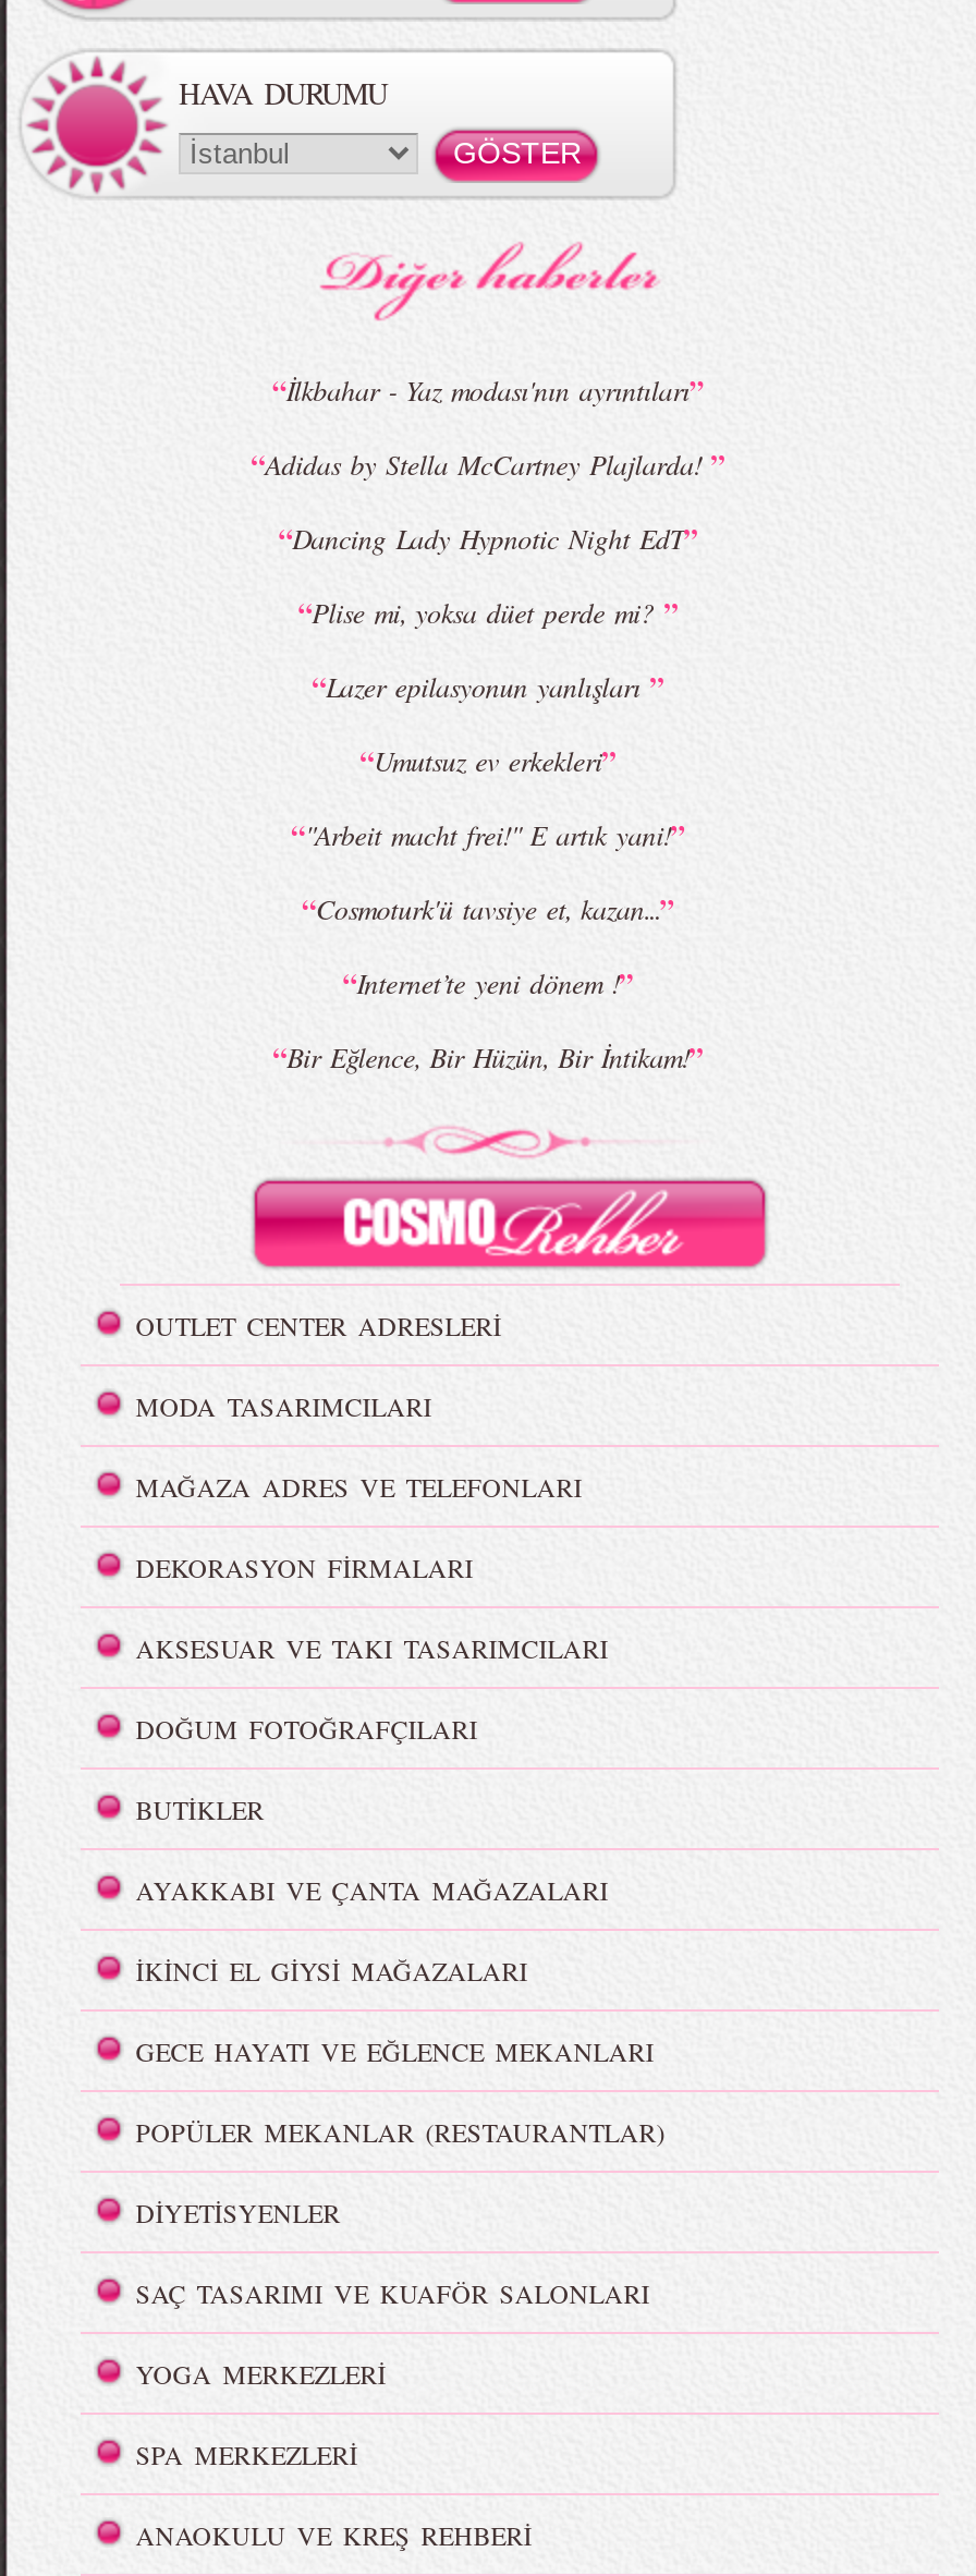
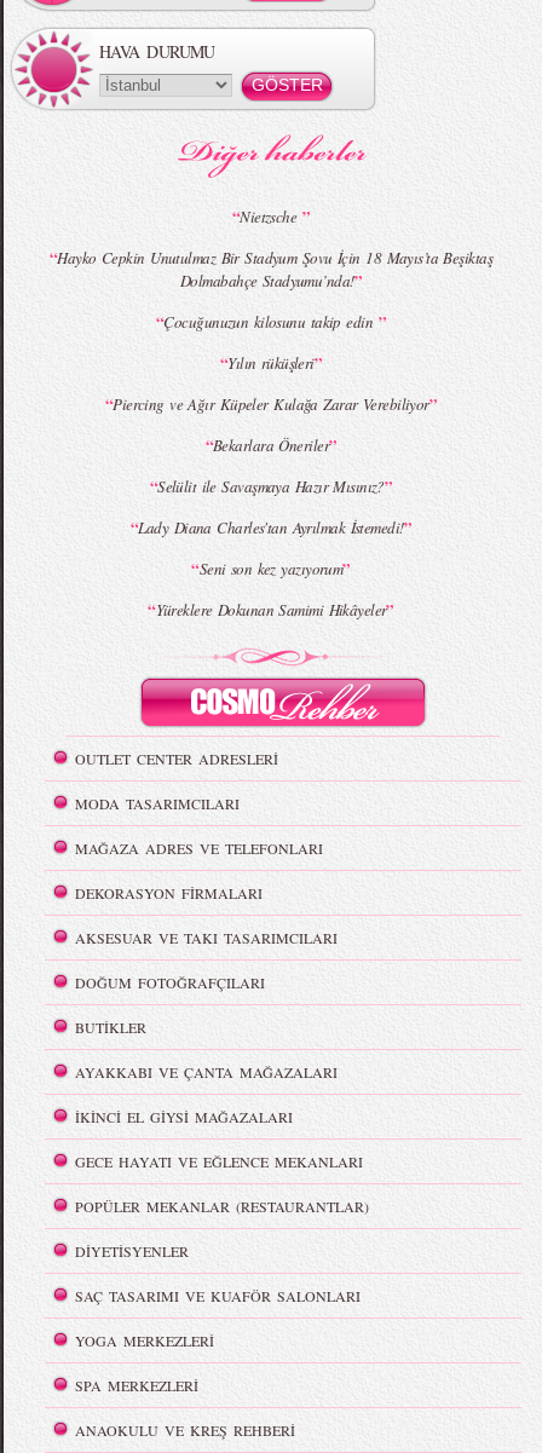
[272,369,704,410] “İlkbahar - Yaz modası'nın ayrıntıları” -> [232,205,310,228] “Nietzsche”
[251,443,725,484] “Adidas by Stella McCartney Plajlarda!” -> [50,246,492,292] “Hayko Cepkin Unutulmaz Bir Stadyum Şovu İçin 18 Mayıs’ta Beşiktaş | Dolmabahçe Stadyumu’nda!”
[278,517,698,559] “Dancing Lady Hypnotic Night EdT” -> [156,310,386,333] “Çocuğunuzun kilosunu takip edin”
[298,591,678,633] “Plise mi, yoksa düet perde mi?” -> [220,351,322,374] “Yılın rüküşleri”
[312,665,664,707] “Lazer epilasyonun yanlışları” -> [105,392,437,415] “Piercing ve Ağır Küpeler Kulağa Zarar Verebiliyor”
[360,739,616,781] “Umutsuz ev erkekleri” -> [205,433,337,456] “Bekarlara Öneriler”
[291,814,685,855] “"Arbeit macht frei!" E artık yani!” -> [150,475,392,498] “Selülit ile Savaşmaya Hazır Mısınız?”
[302,888,674,929] “Cosmoturk'ü tavsiye et, kazan...” -> [131,516,411,539] “Lady Diana Charles'tan Ayrılmak İstemedi!”
[342,962,633,1003] “Internet’te yeni dönem !” -> [191,557,351,580] “Seni son kez yazıyorum”
[273,1036,703,1077] “Bir Eğlence, Bir Hüzün, Bir İntikam!” -> [148,598,394,621] “Yüreklere Dokunan Samimi Hikâyeler”

